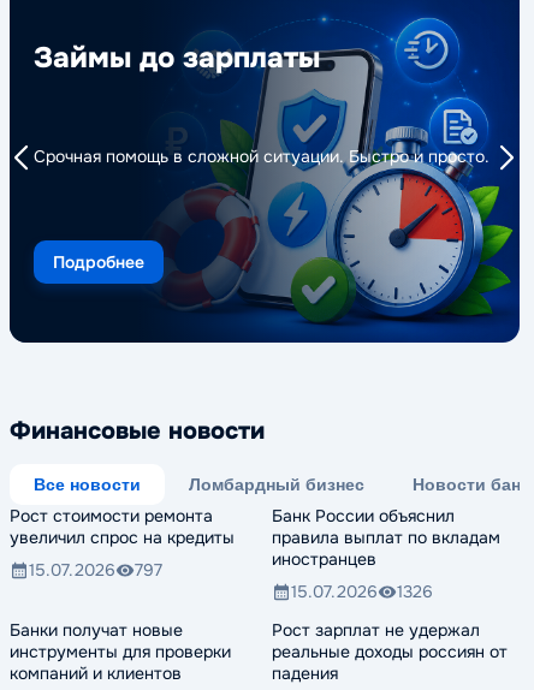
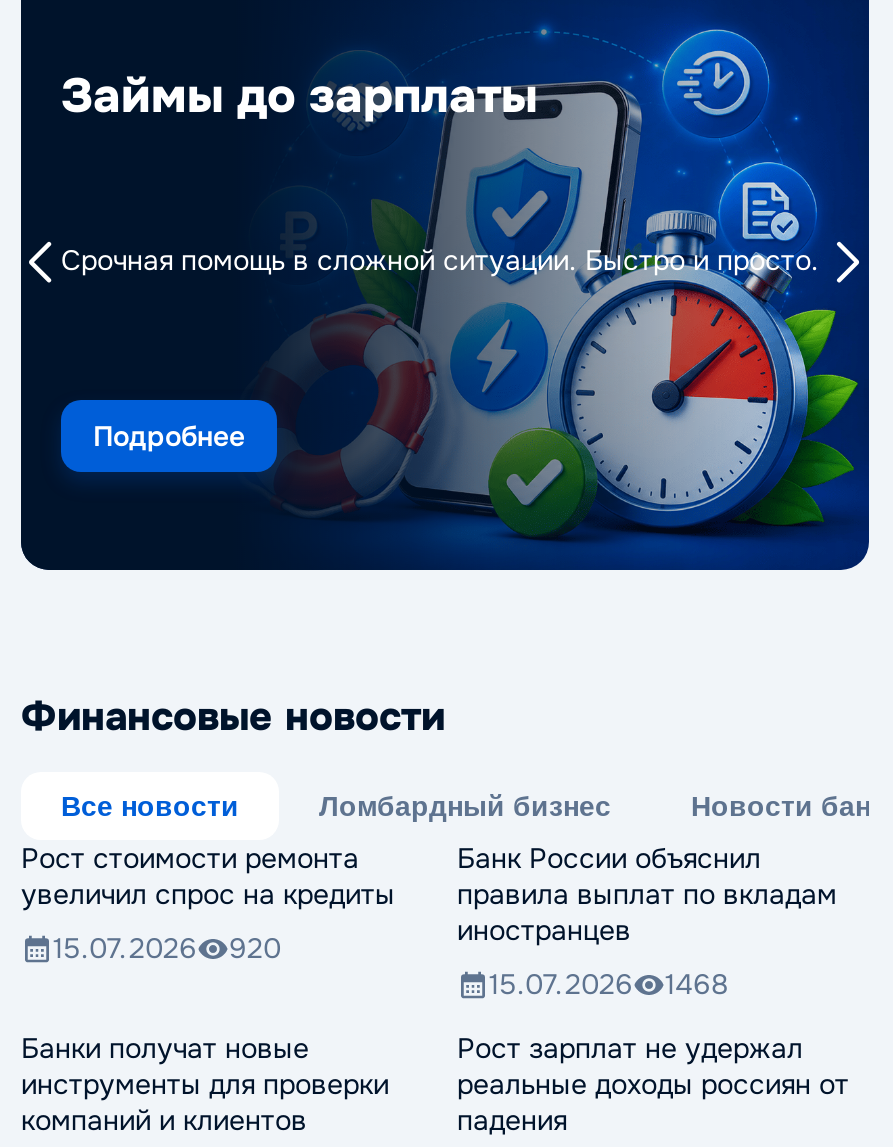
[29,559,162,581] 15.07.2026 797 -> [53,930,281,966] 15.07.2026 920
[291,581,433,602] 15.07.2026 1326 -> [489,966,729,1002] 15.07.2026 1468

